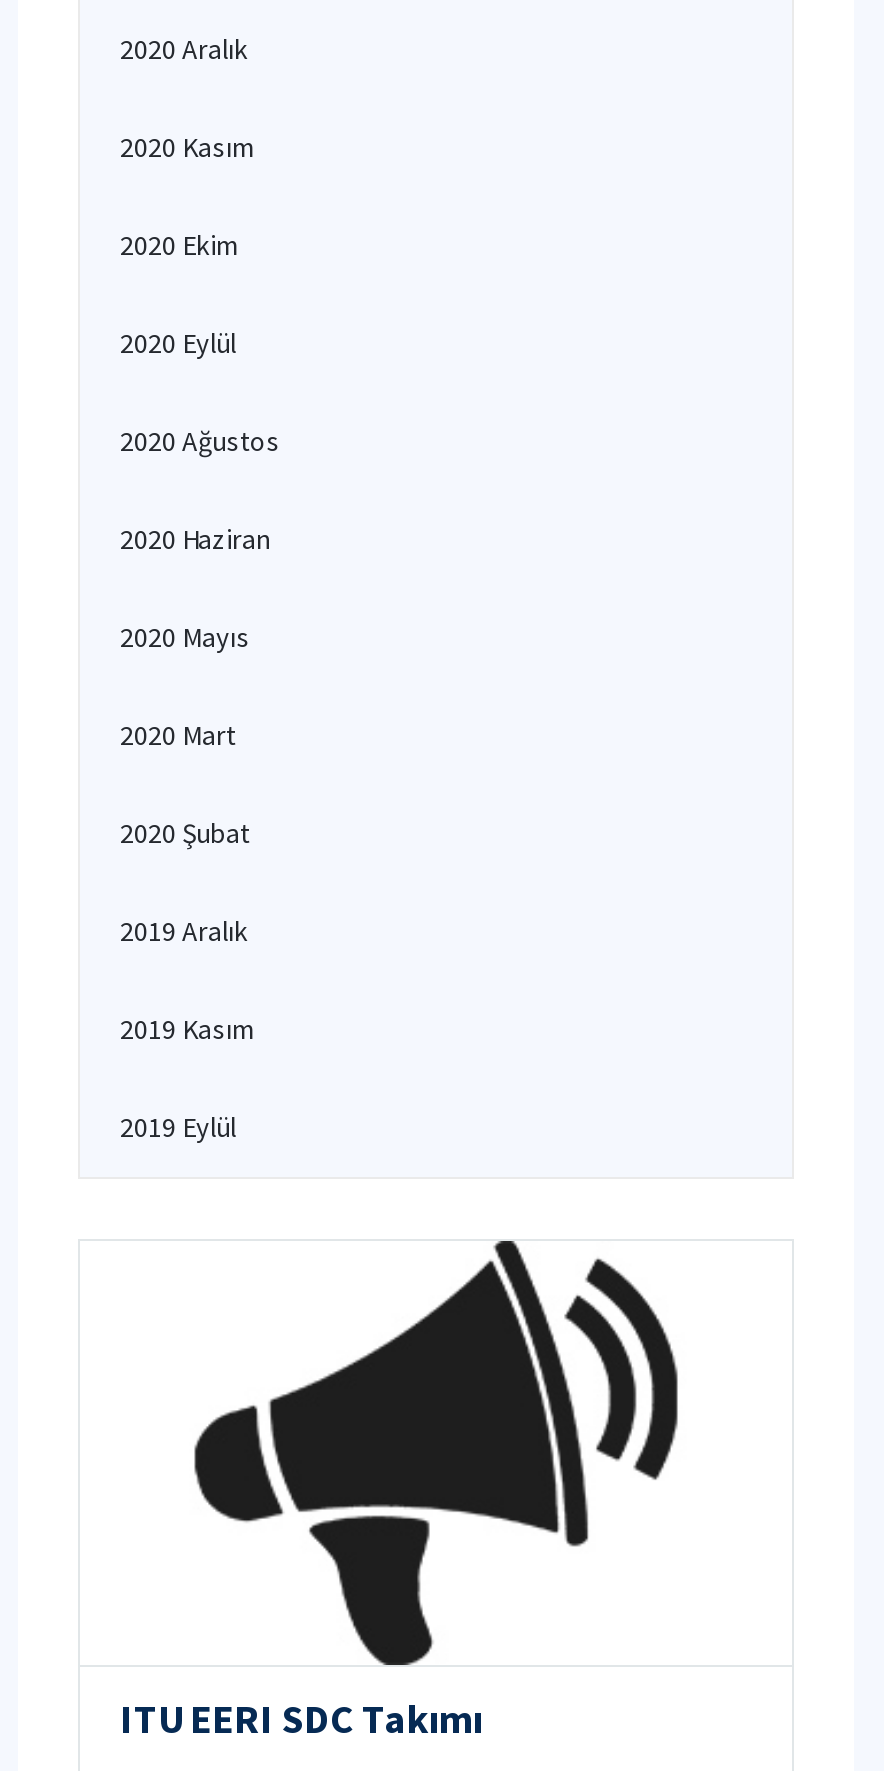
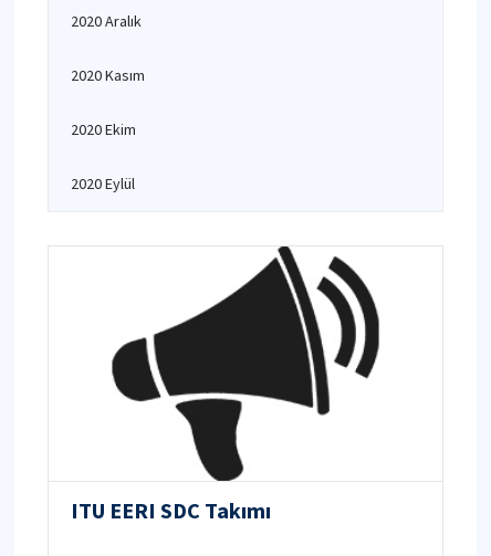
[120,423,280,1145] 2020 Ağustos | 2020 Haziran | 2020 Mayıs | 2020 Mart | 2020 Şubat | 2019 Aralık | 2019 Kasım | 2019 Eylül -> none

